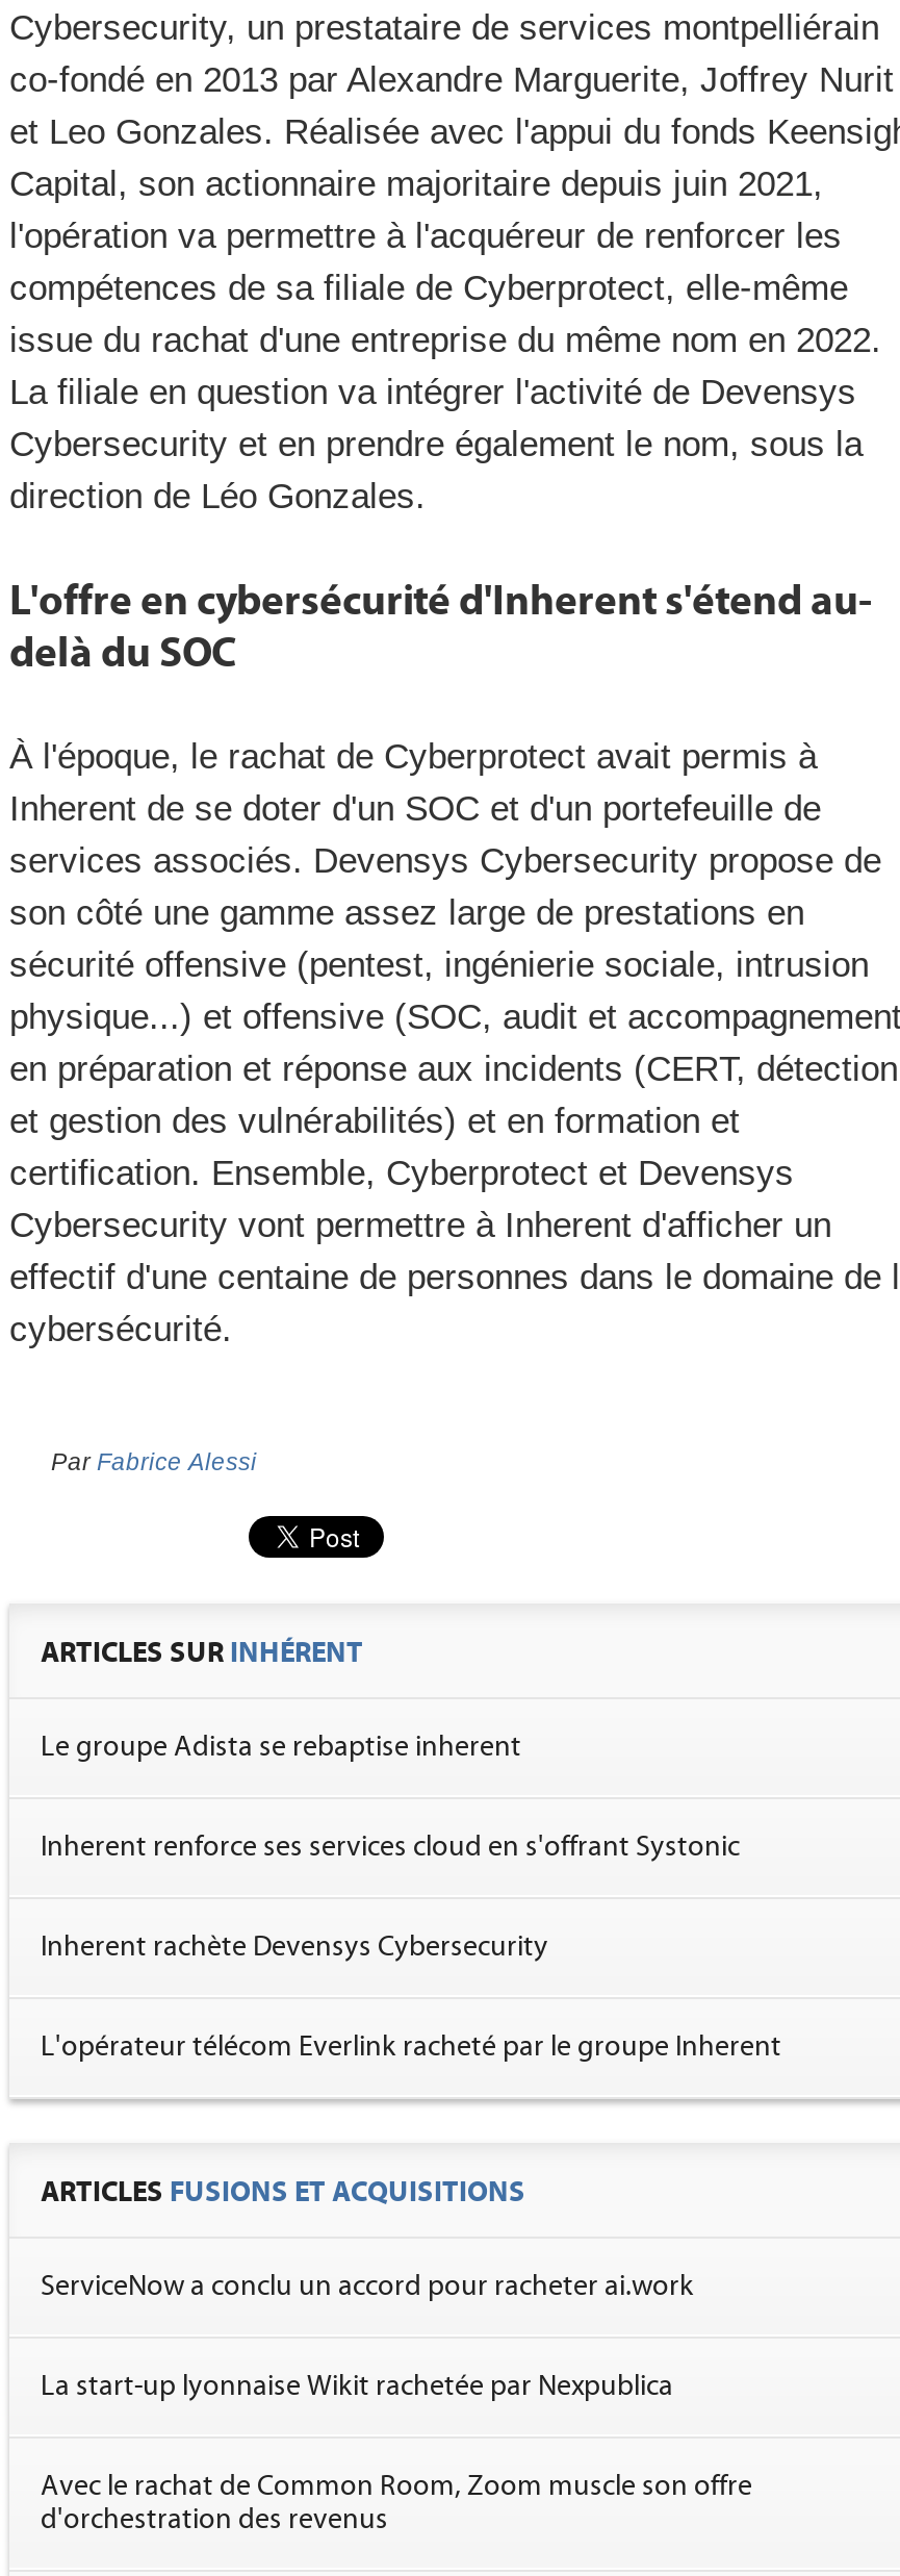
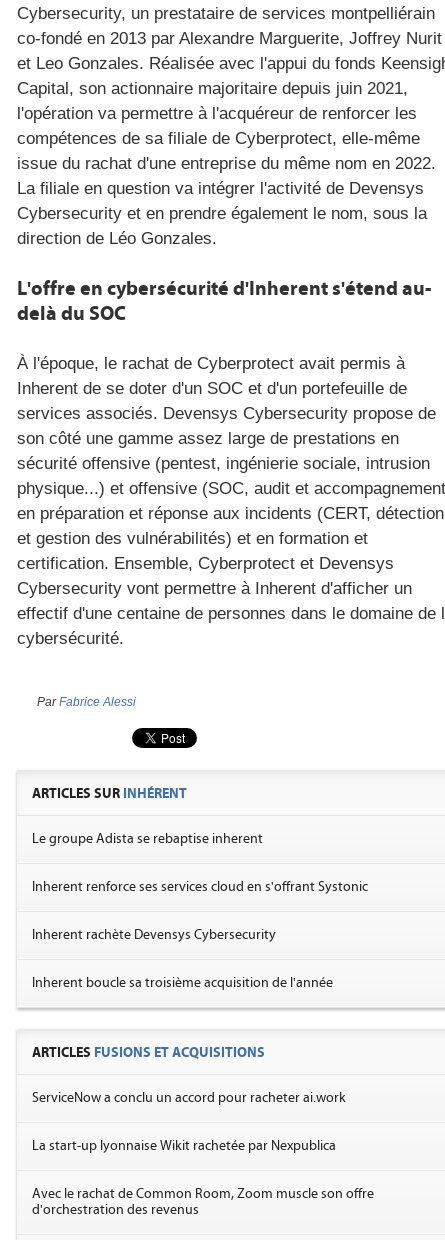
[41,2030,781,2064] L'opérateur télécom Everlink racheté par le groupe Inherent -> [32,975,333,991] Inherent boucle sa troisième acquisition de l'année

